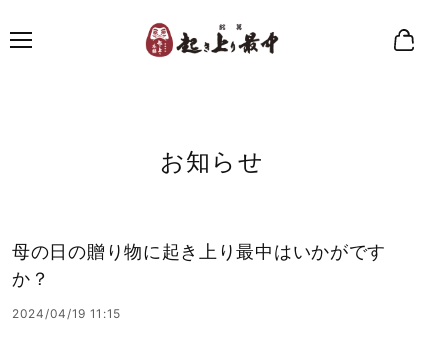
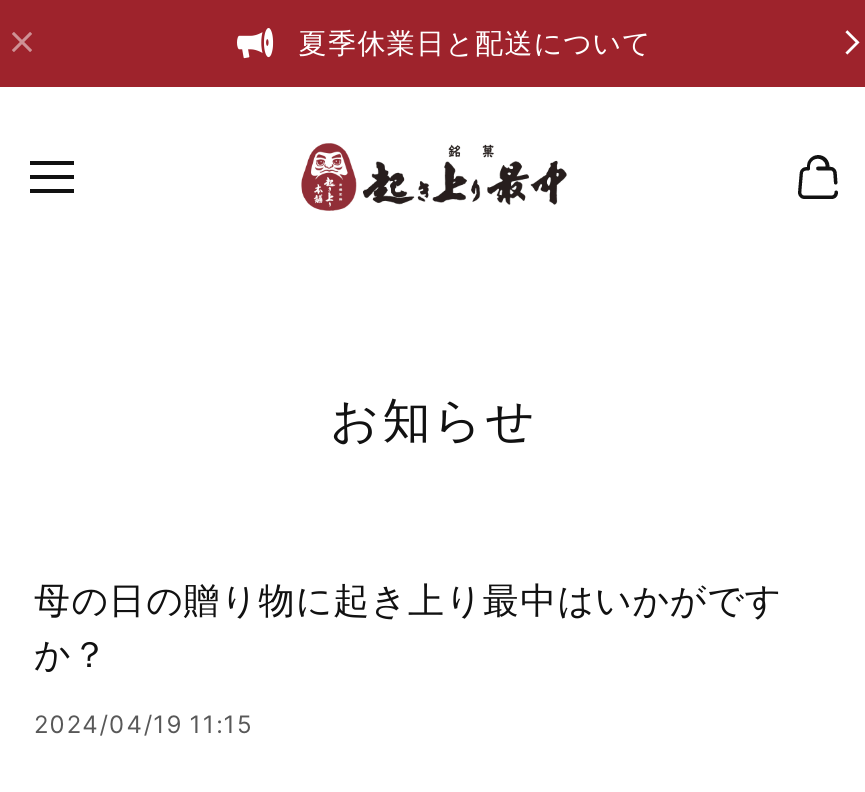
none -> [299,25,651,59] 夏季休業日と配送について

